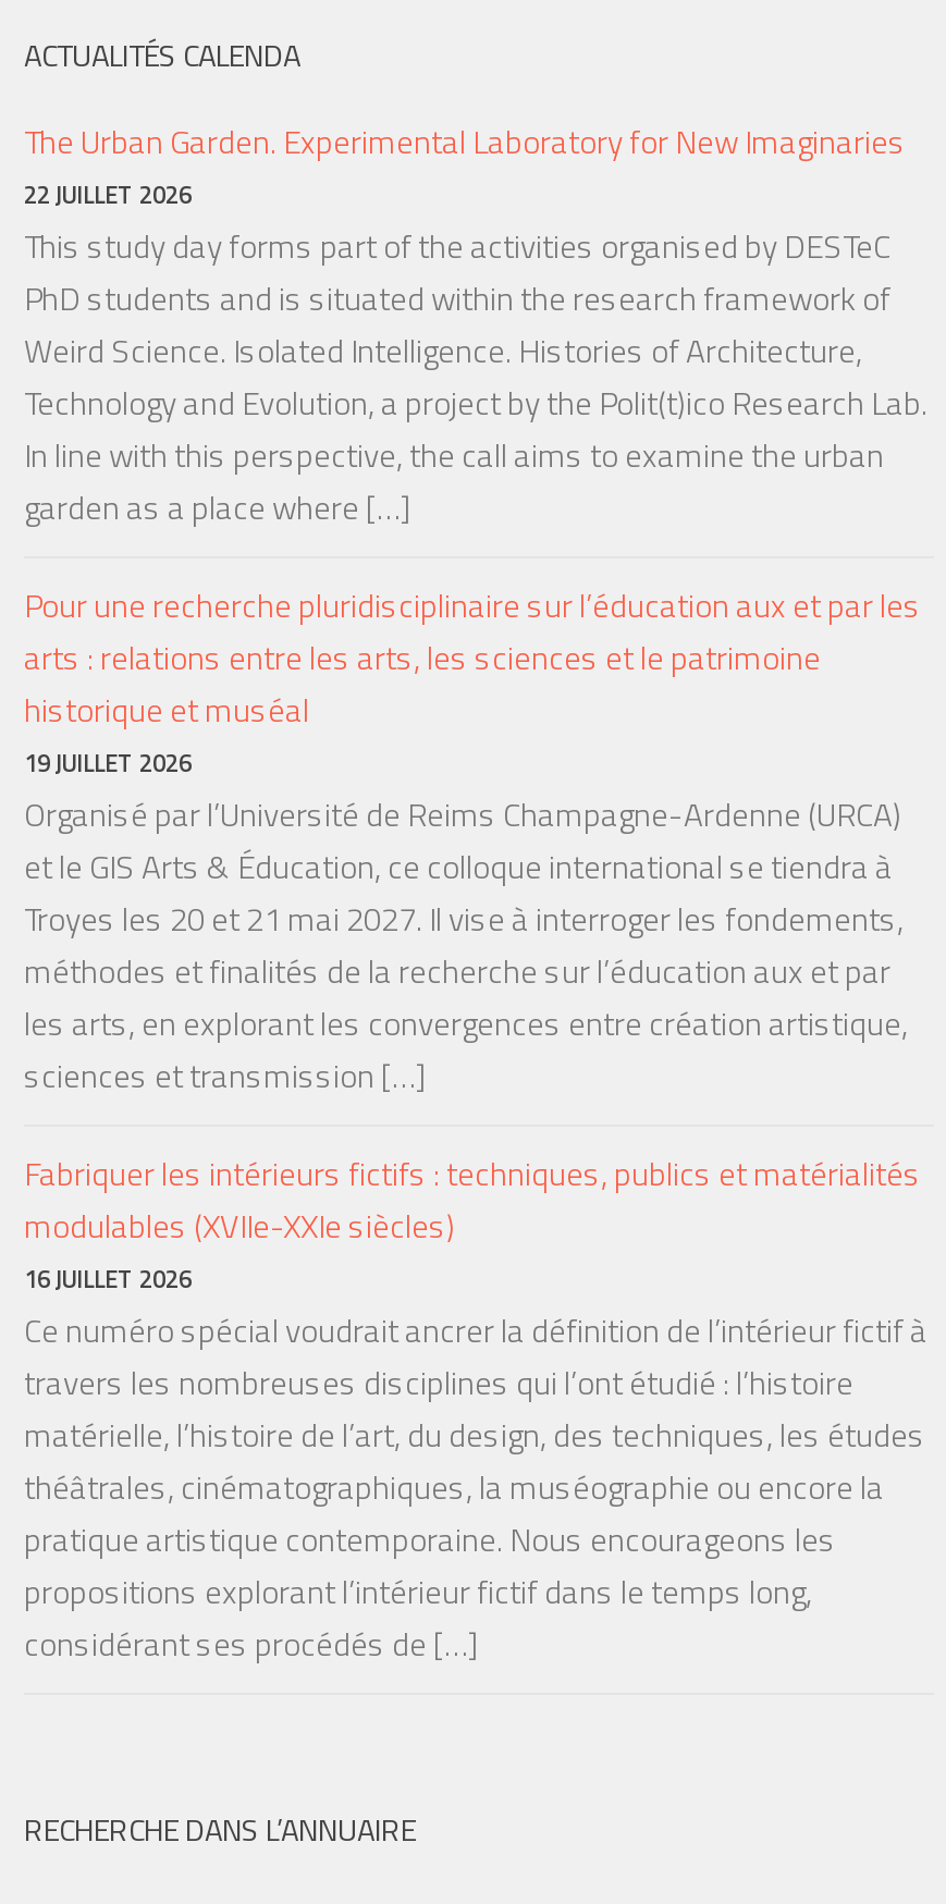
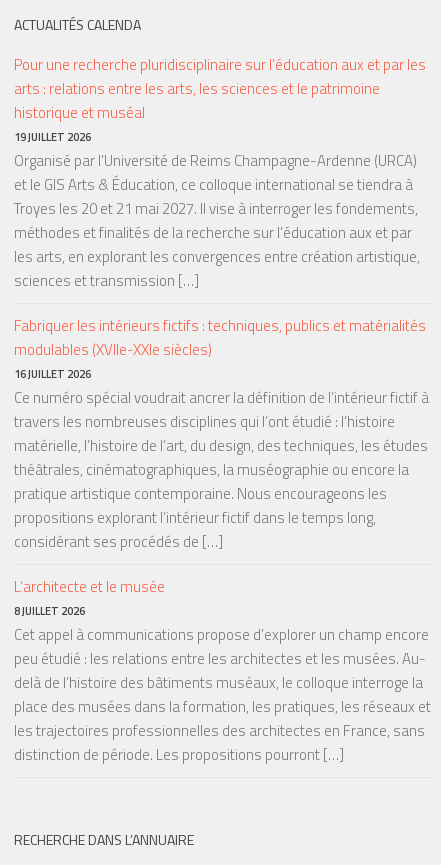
[24,117,927,533] The Urban Garden. Experimental Laboratory for New Imaginaries | 22 JUILLET 2026 | This study day forms part of the activities organised by DESTeC | PhD students and is situated within the research framework of | Weird Science. Isolated Intelligence. Histories of Architecture, | Technology and Evolution, a project by the Polit(t)ico Research Lab. | In line with this perspective, the call aims to examine the urban | garden as a place where […] -> none
moved [24,580,927,1669] -> [14,53,429,553]: Pour une recherche pluridisciplinaire sur l’éducation aux et par les | arts : relations entre les arts, les sciences et le patrimoine | historique et muséal | ... | propositions explorant l’intérieur fictif dans le temps long, | considérant ses procédés de […]
none -> [14,575,431,766] L’architecte et le musée | 8 JUILLET 2026 | Cet appel à communications propose d’explorer un champ encore | peu étudié : les relations entre les architectes et les musées. Au- | delà de l’histoire des bâtiments muséaux, le colloque interroge la | place des musées dans la formation, les pratiques, les réseaux et | les trajectoires professionnelles des architectes en France, sans | distinction de période. Les propositions pourront […]

